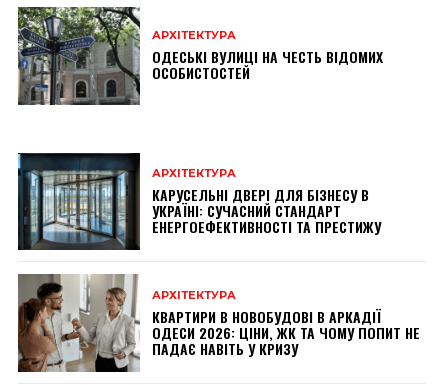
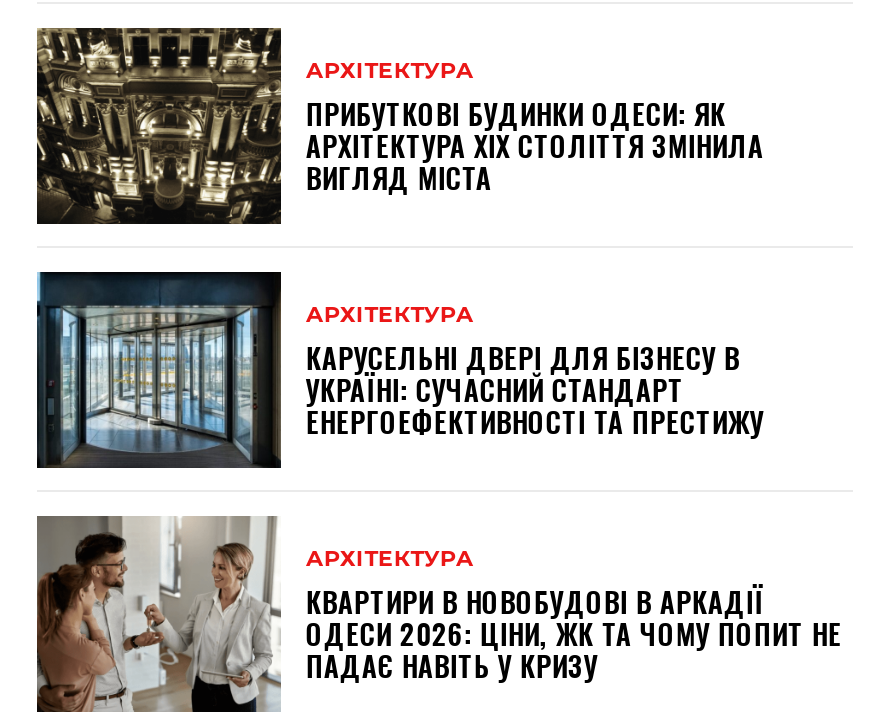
[17,6,383,112] [image] | ОДЕСЬКІ ВУЛИЦІ НА ЧЕСТЬ ВІДОМИХ | ОСОБИСТОСТЕЙ -> [35,14,764,226] [image] | ПРИБУТКОВІ БУДИНКИ ОДЕСИ: ЯК | АРХІТЕКТУРА XIX СТОЛІТТЯ ЗМІНИЛА | ВИГЛЯД МІСТА

